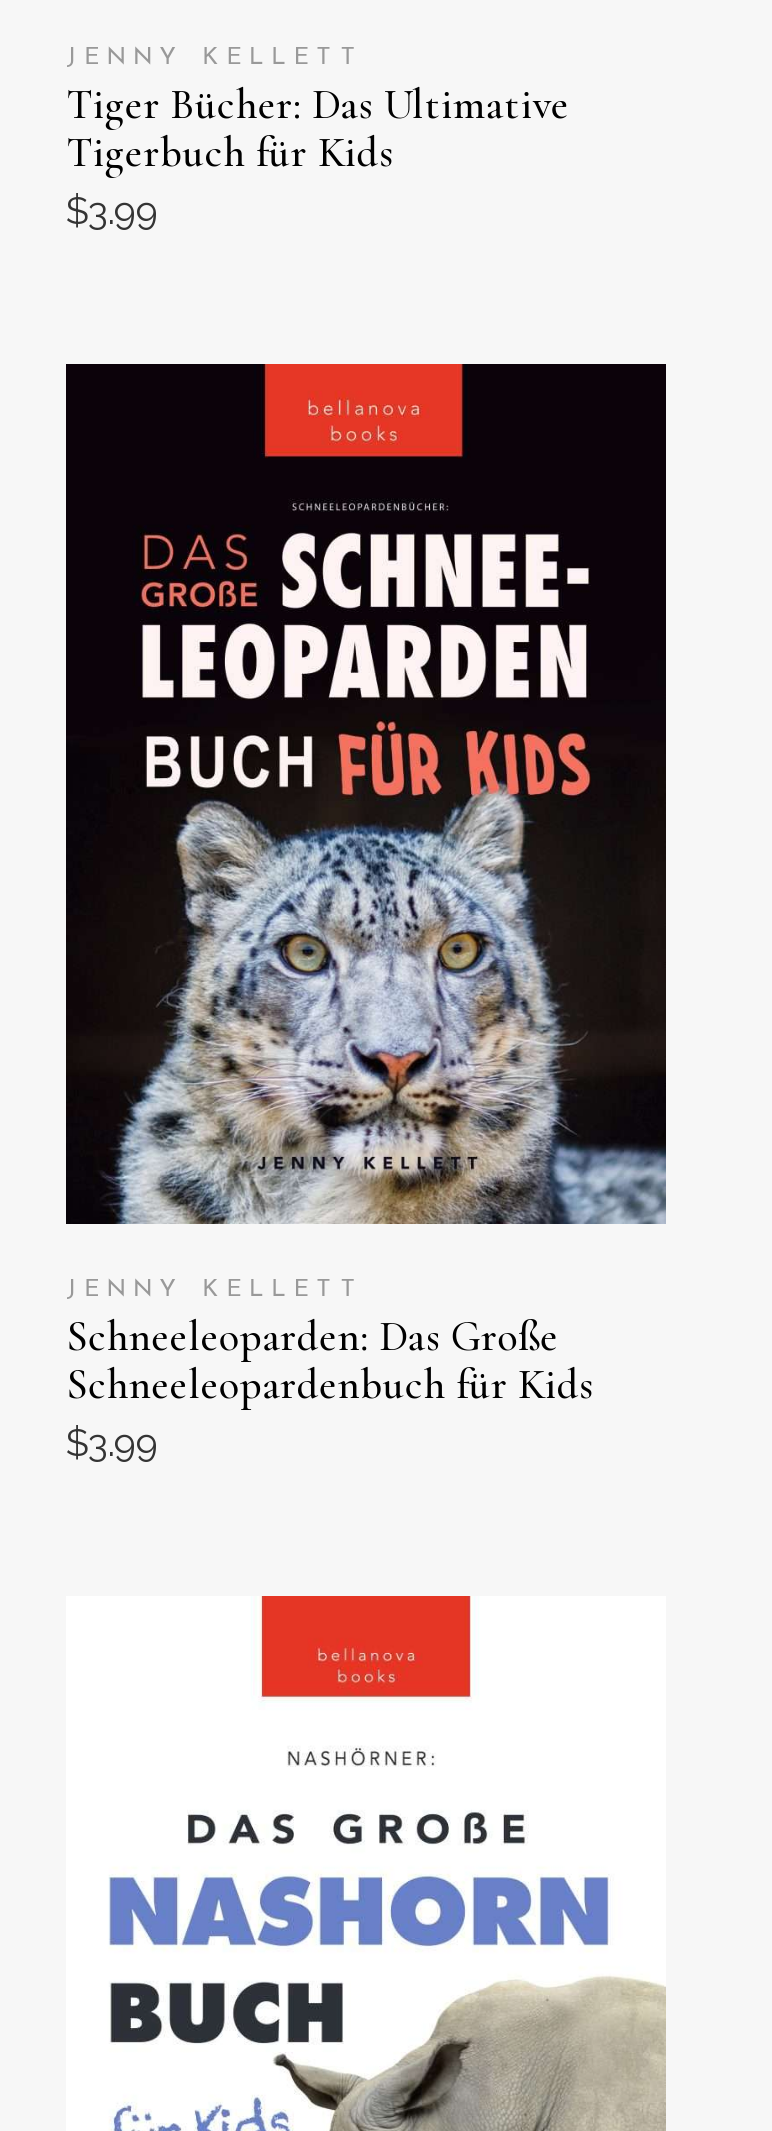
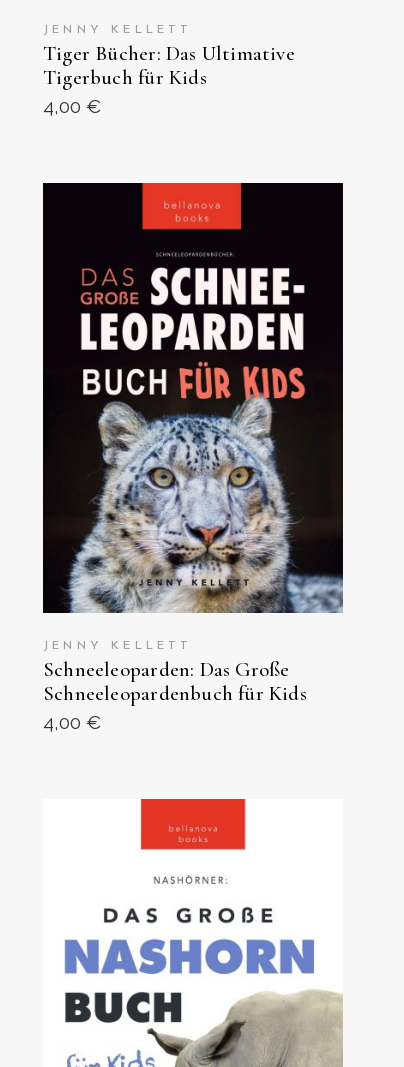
[66,188,158,232] $3.99 -> [43,94,101,116] 4,00 €
[66,1421,158,1465] $3.99 -> [43,711,101,733] 4,00 €

